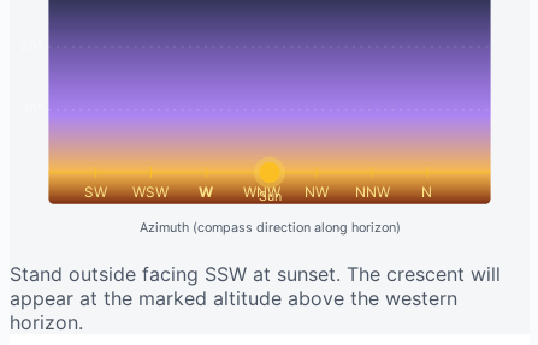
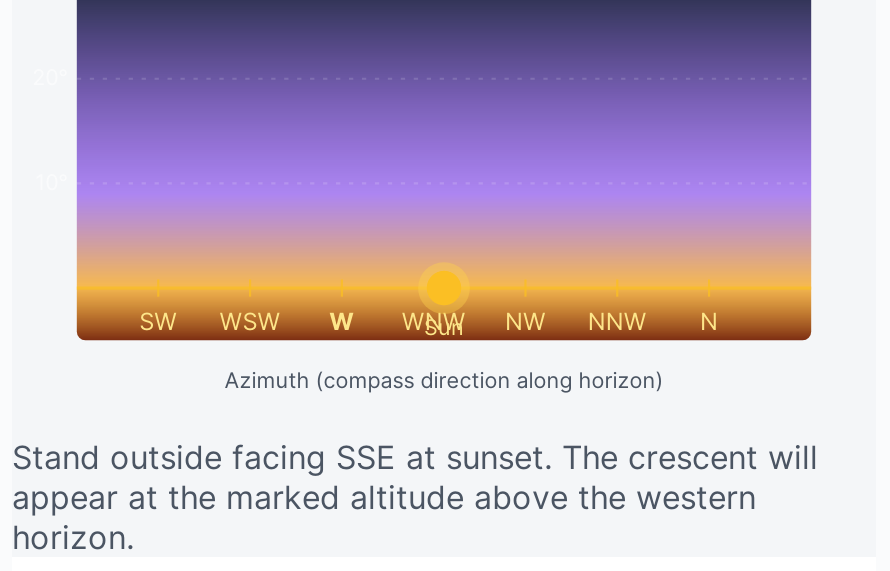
[10,262,501,286] Stand outside facing SSW at sunset. The crescent will -> [12,438,818,478] Stand outside facing SSE at sunset. The crescent will

